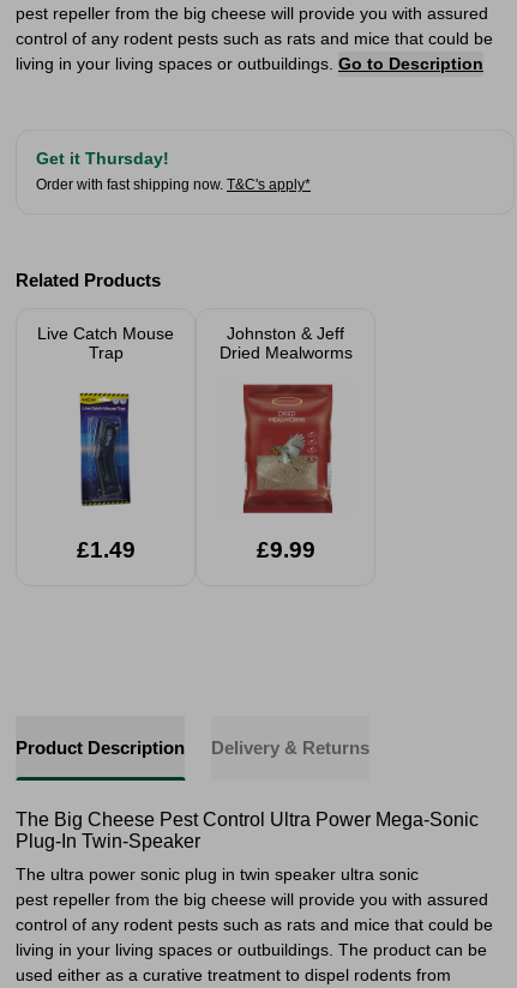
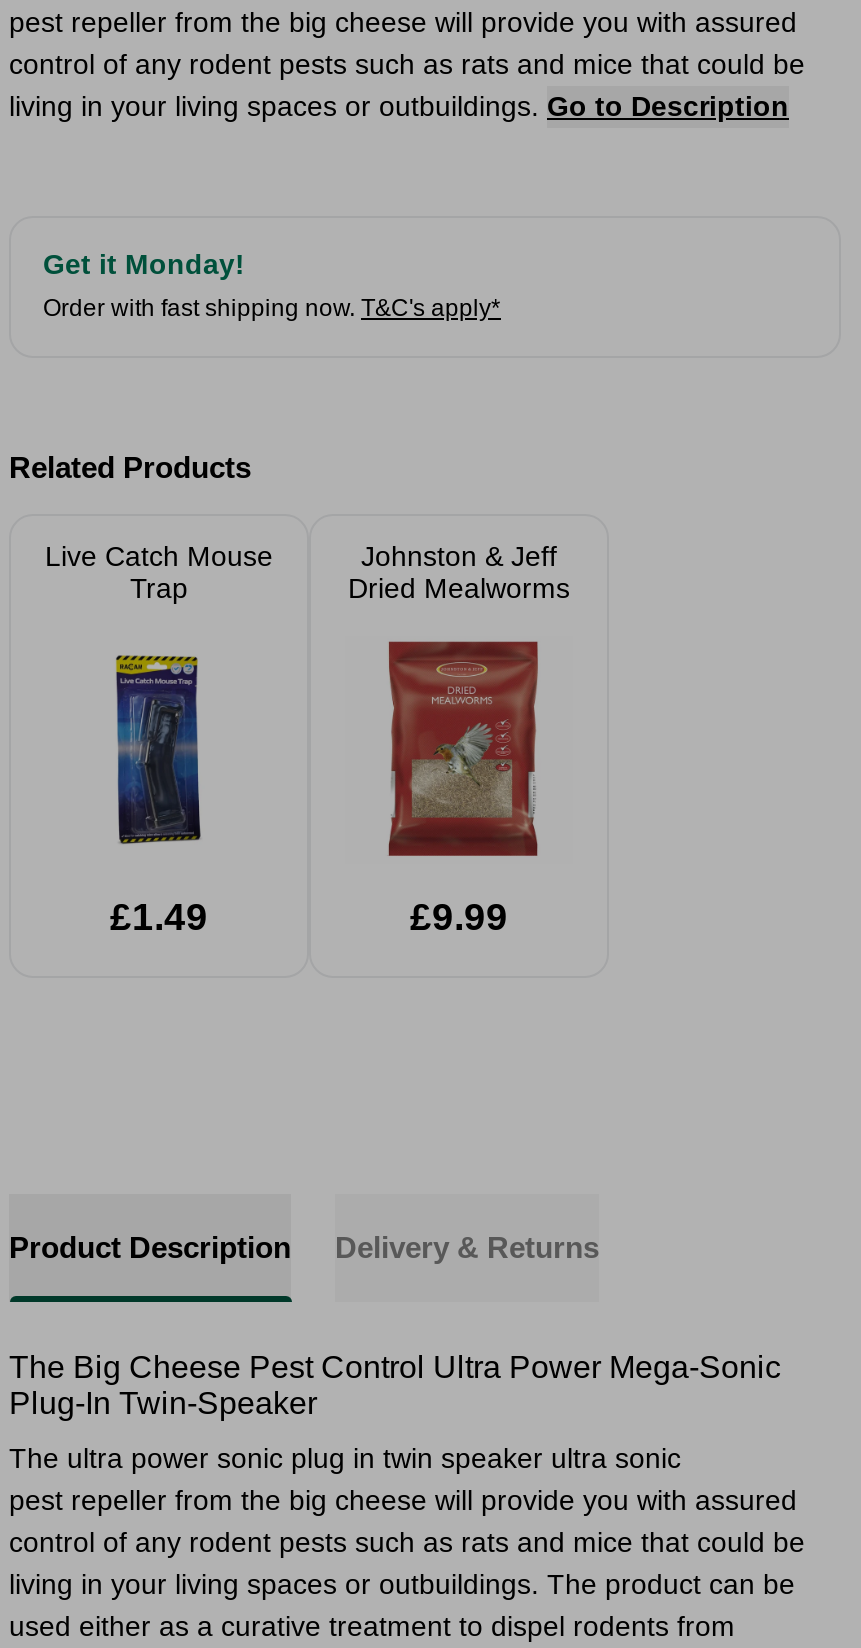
[36,149,169,168] Get it Thursday! -> [43,248,245,280] Get it Monday!

